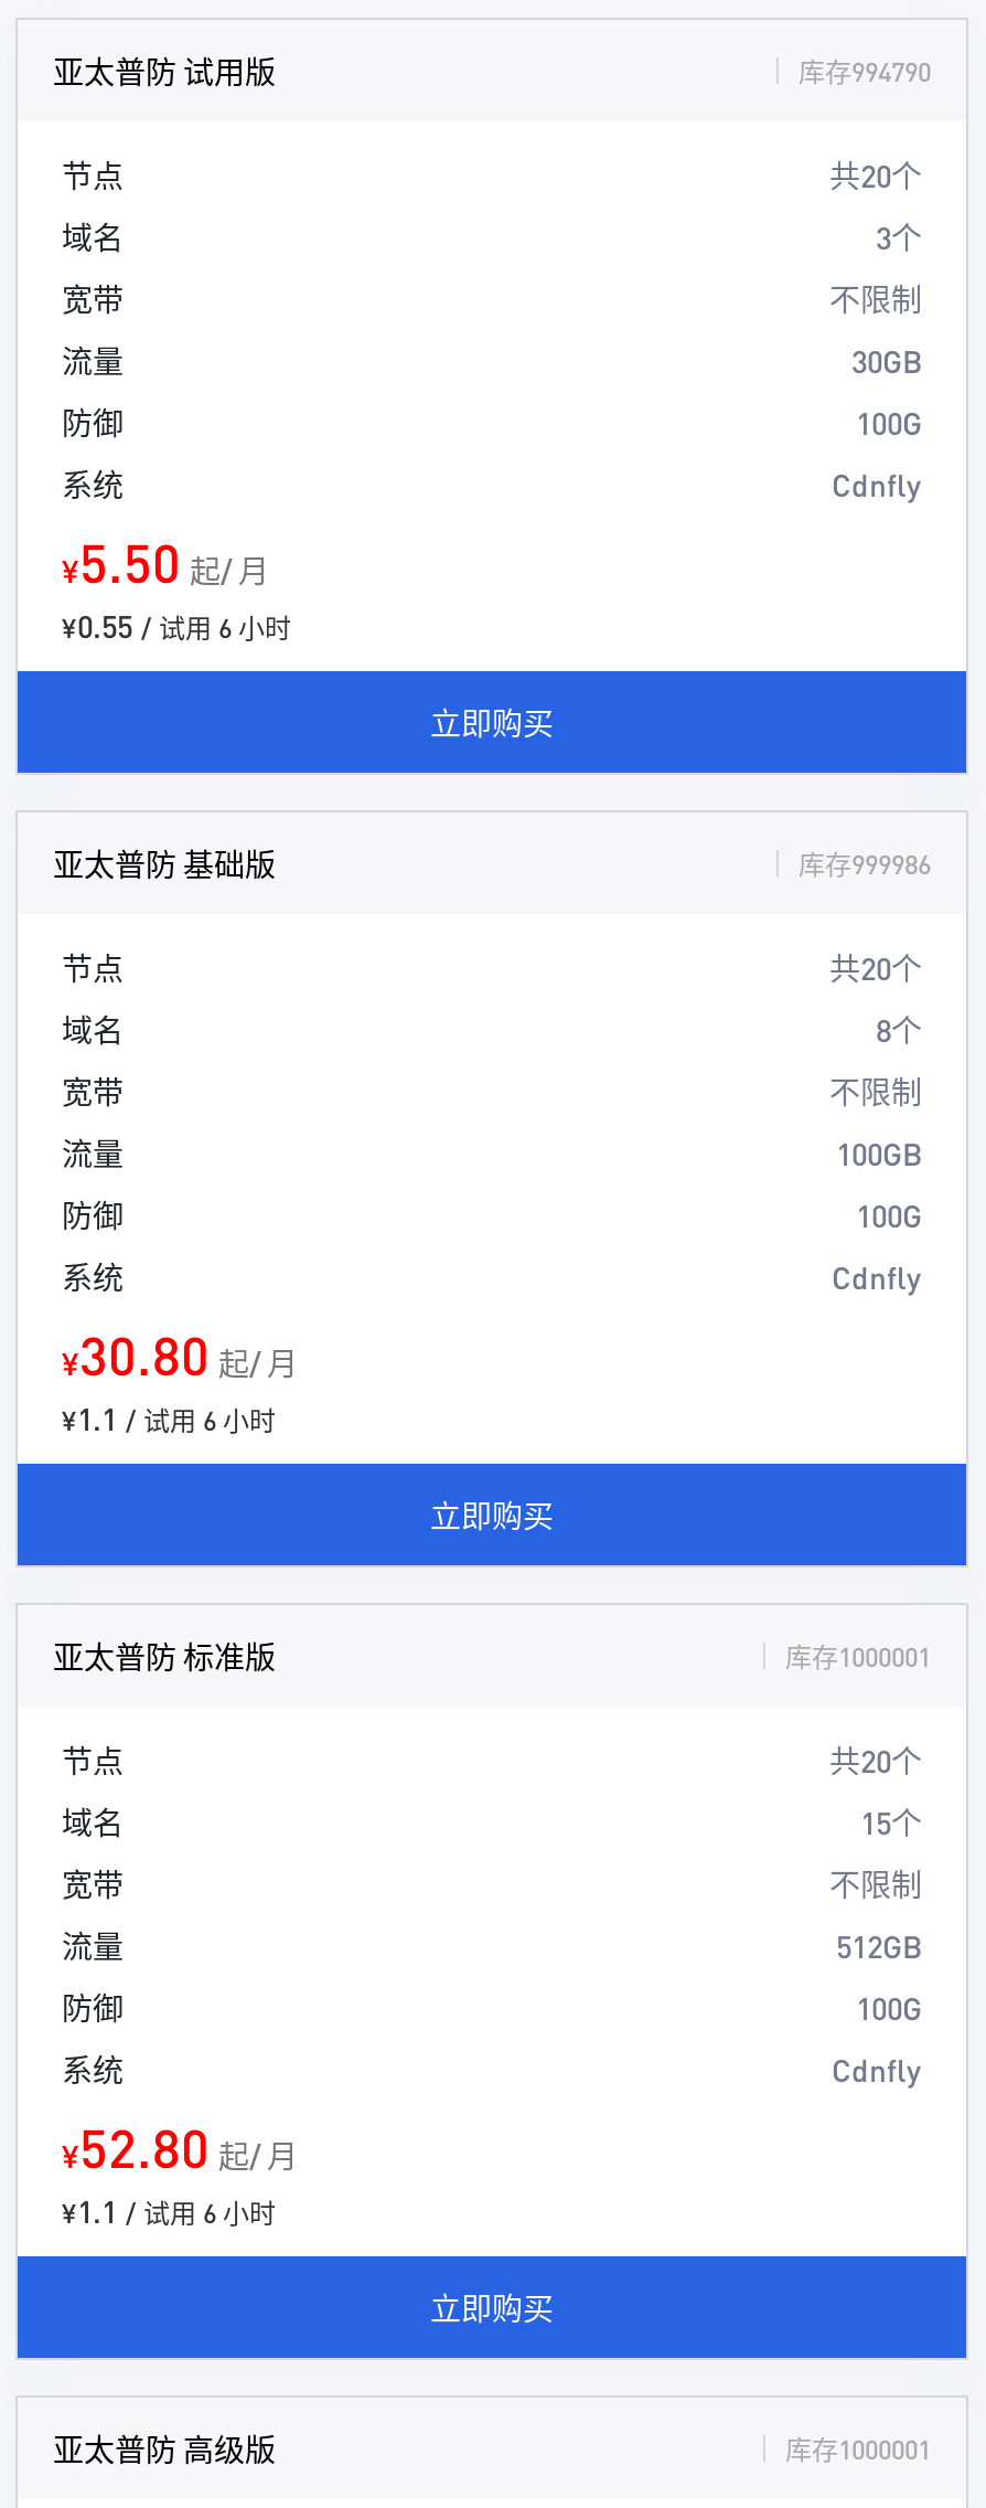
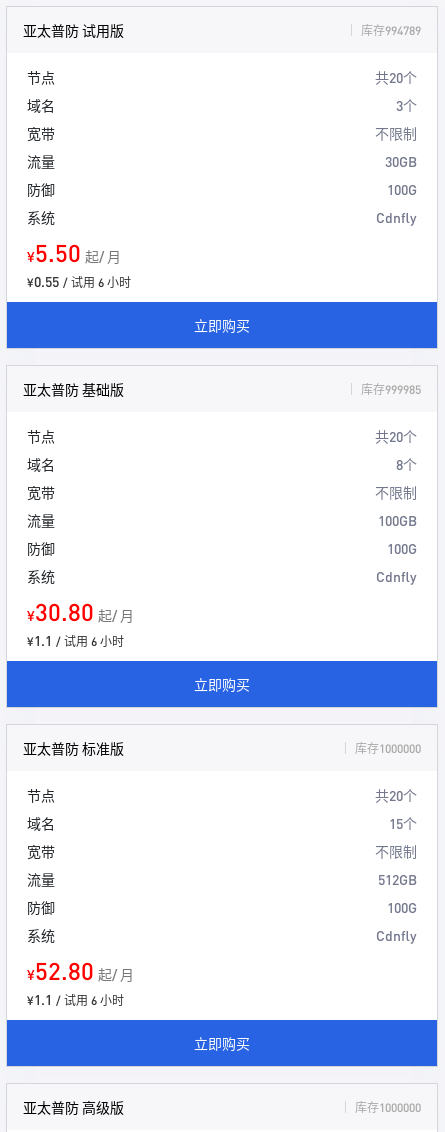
[799,55,931,88] 库存994790 -> [361,23,421,38] 库存994789
[799,848,931,881] 库存999986 -> [361,382,421,397] 库存999985
[785,1640,931,1673] 库存1000001 -> [355,741,421,756] 库存1000000
[785,2433,931,2466] 库存1000001 -> [355,1100,421,1115] 库存1000000

